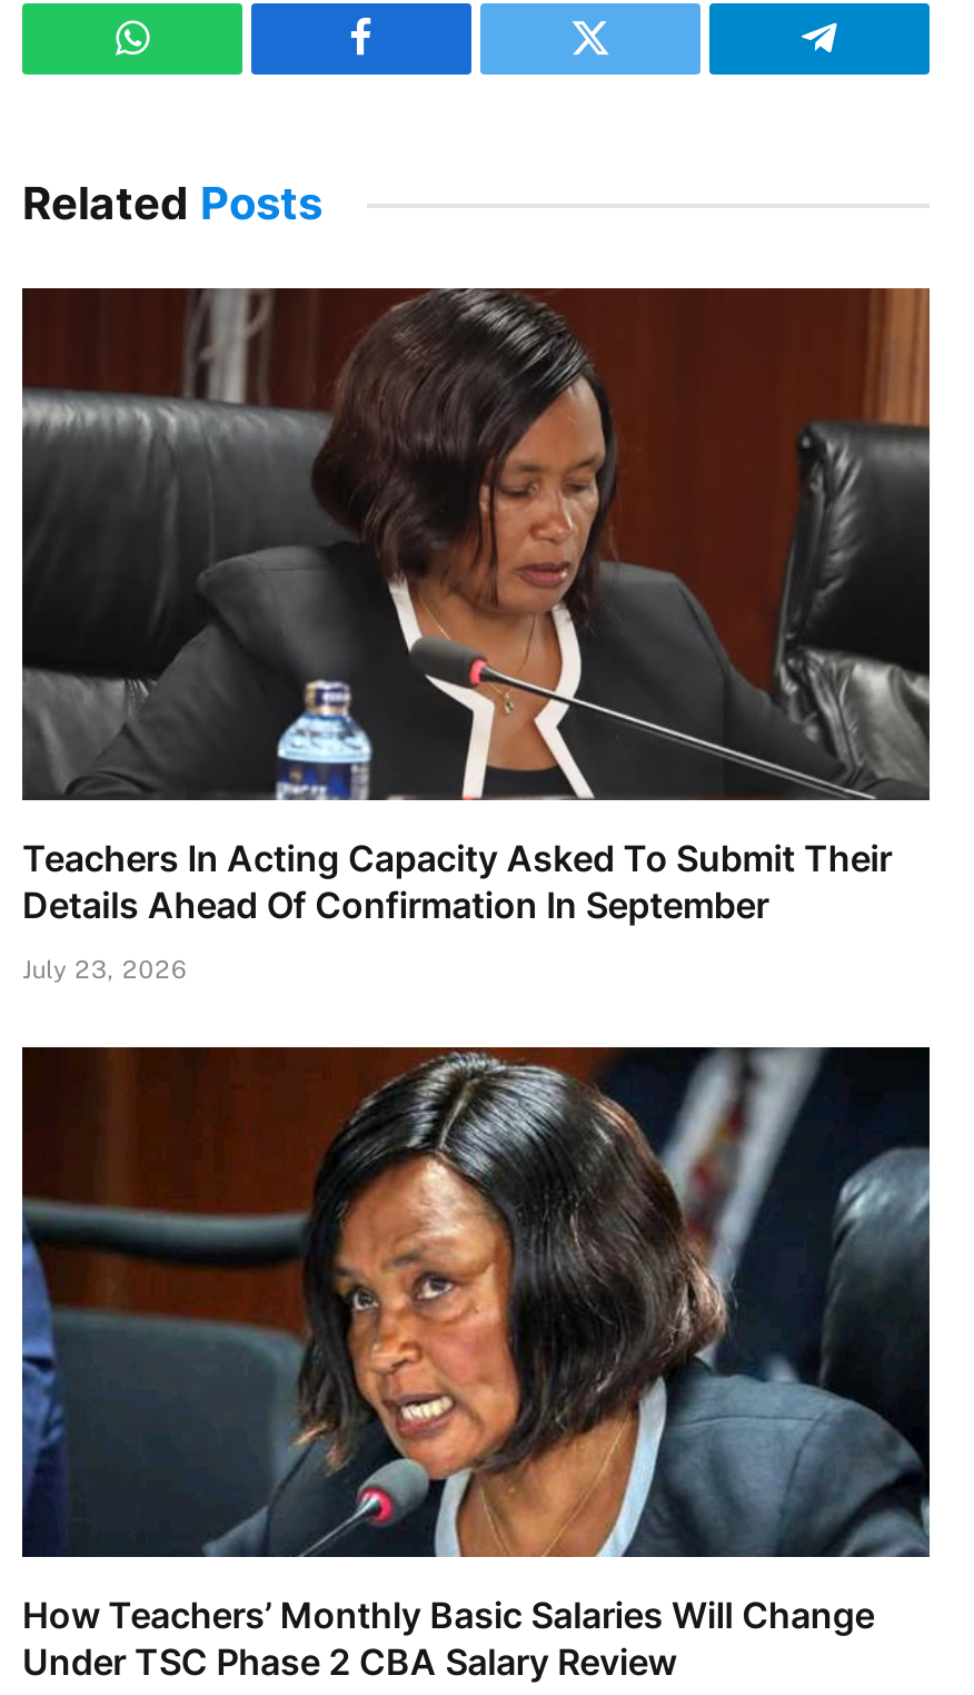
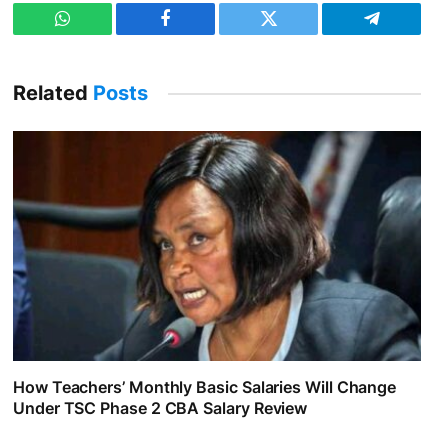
[20,286,932,982] [image] | Teachers In Acting Capacity Asked To Submit Their | Details Ahead Of Confirmation In September | July 23, 2026 -> none

